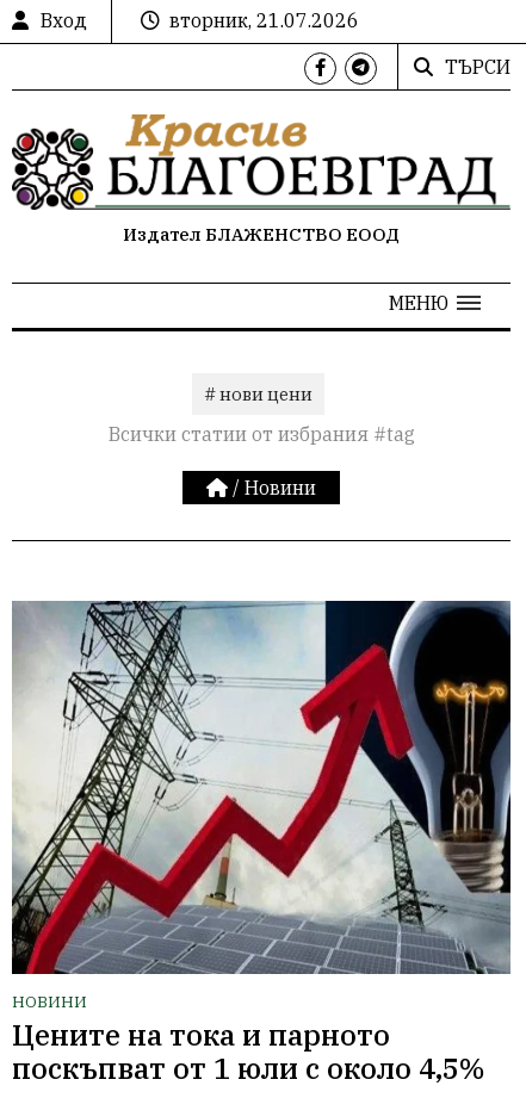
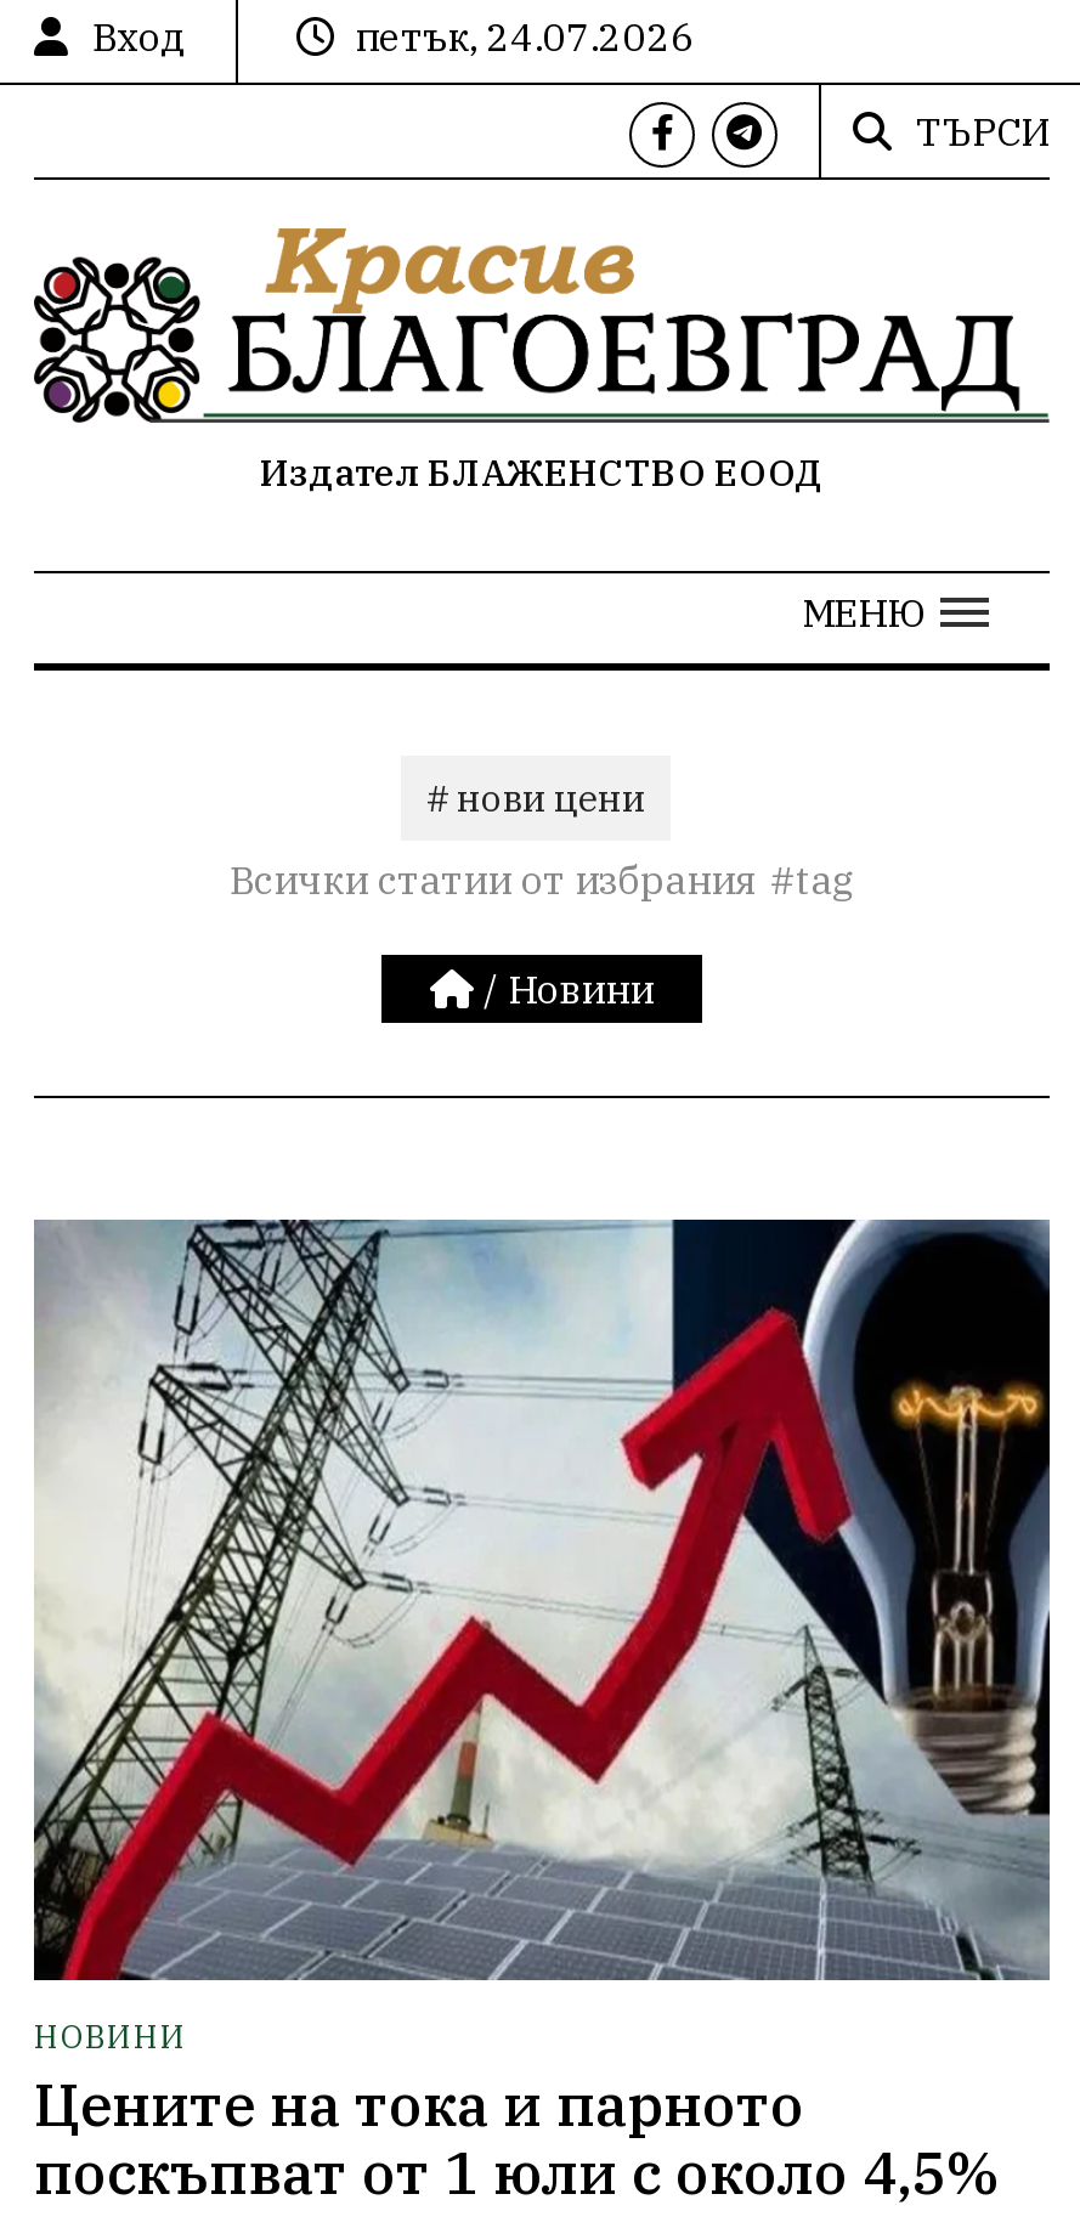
[169,8,359,32] вторник, 21.07.2026 -> [355,12,695,61] петък, 24.07.2026

